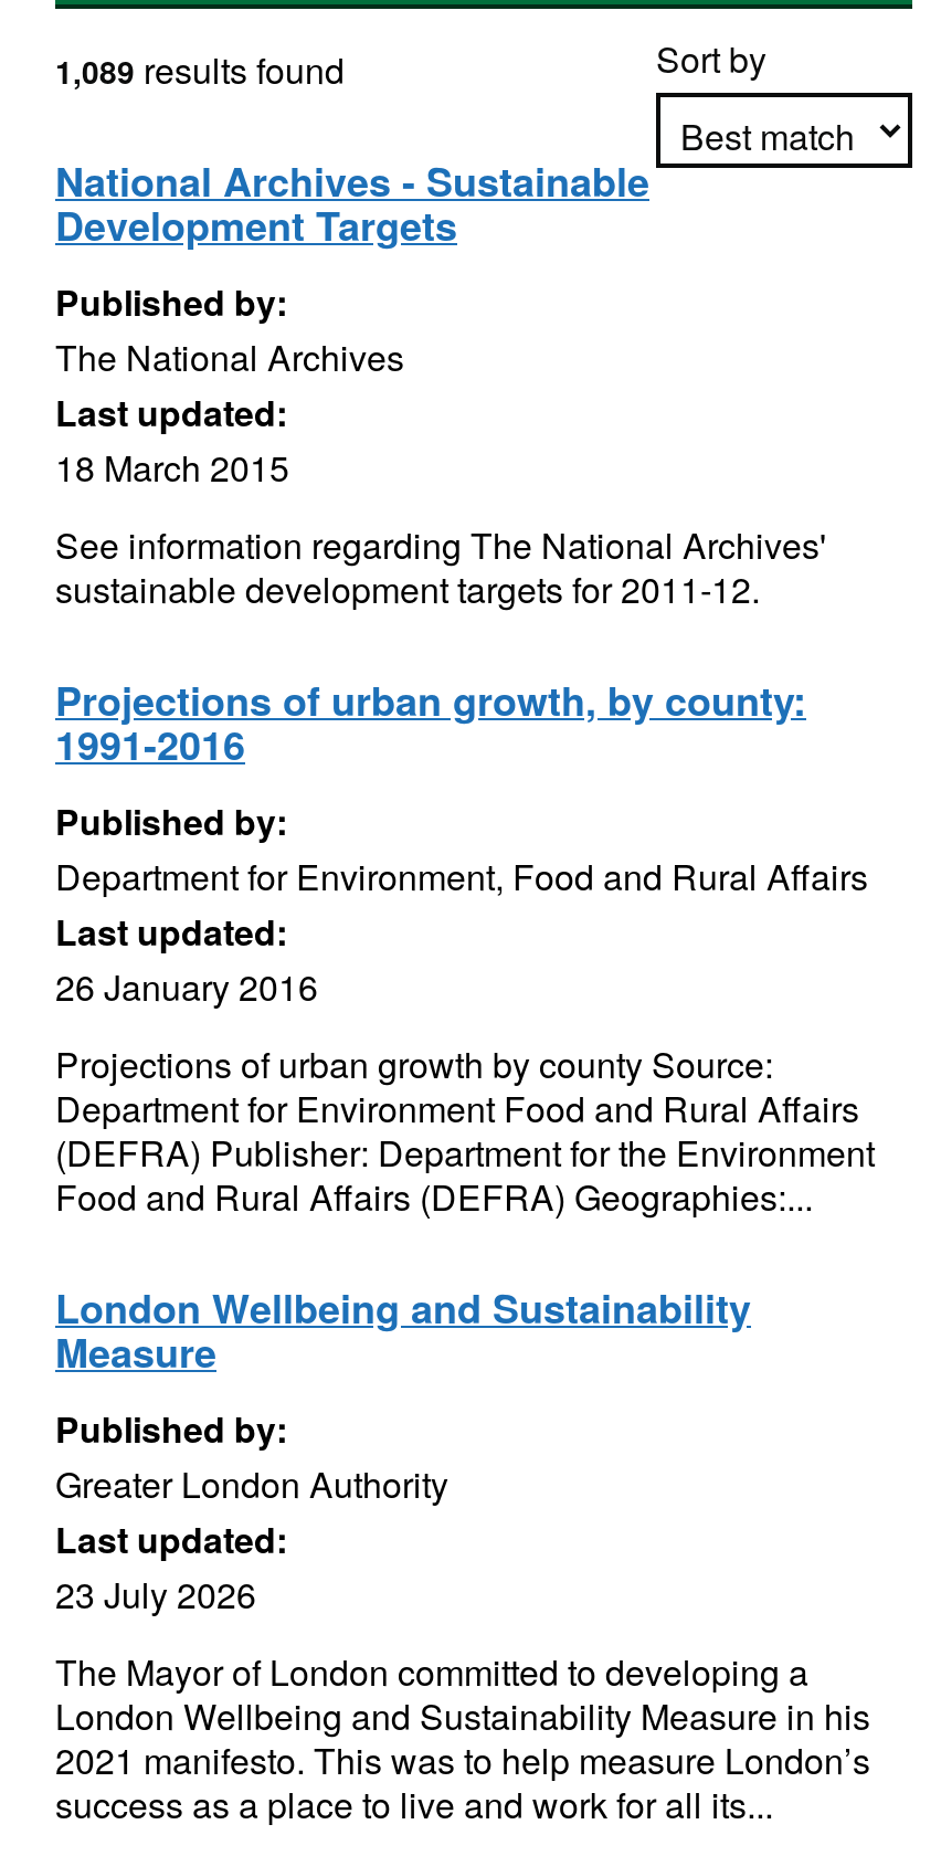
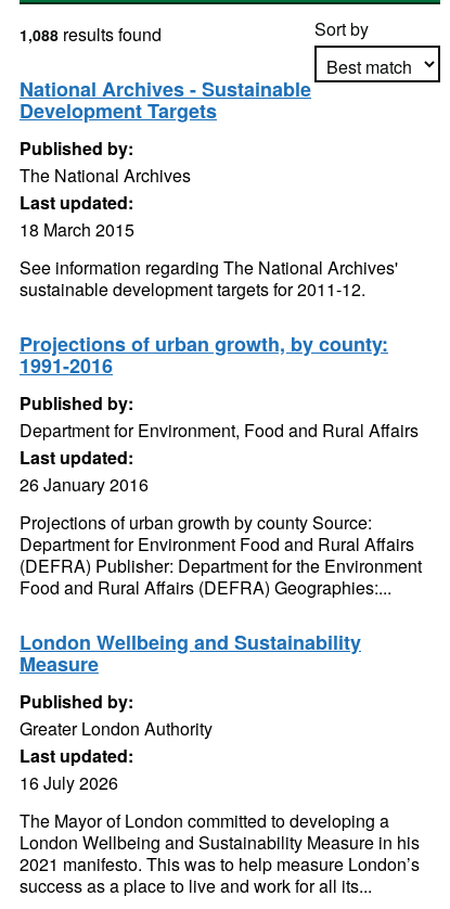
[55,44,345,95] 1,089 results found -> [20,22,162,47] 1,088 results found
[55,1569,256,1620] 23 July 2026 -> [20,770,118,795] 16 July 2026

